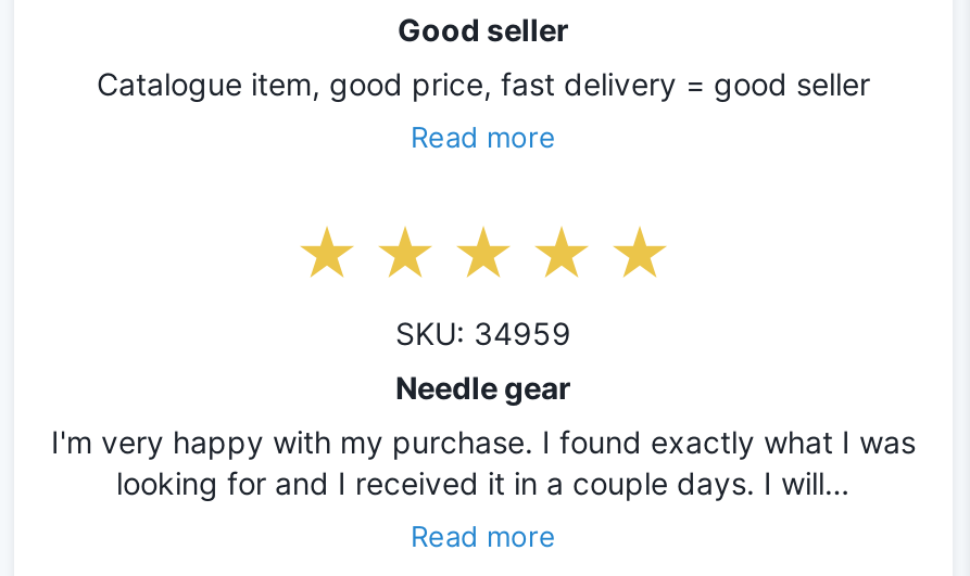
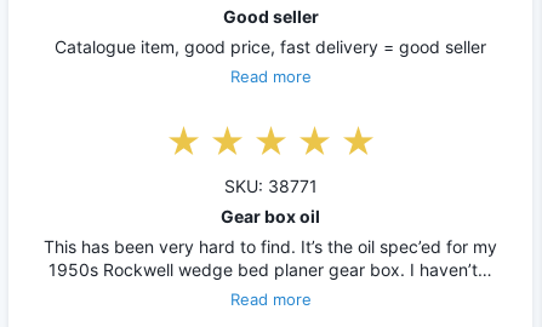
[395,314,571,351] SKU: 34959 -> [224,175,317,196] SKU: 38771
[395,368,571,405] Needle gear -> [221,206,320,226] Gear box oil
[51,423,916,501] I'm very happy with my purchase. I found exactly what I was | looking for and I received it in a couple days. I will… -> [44,236,497,280] This has been very hard to find. It’s the oil spec’ed for my | 1950s Rockwell wedge bed planer gear box. I haven’t…

